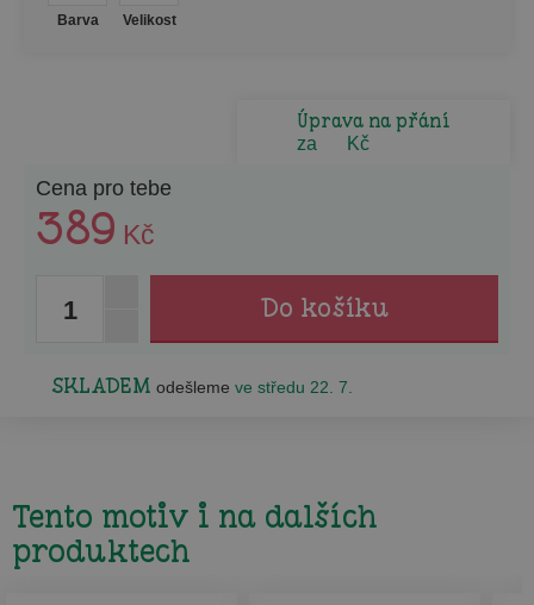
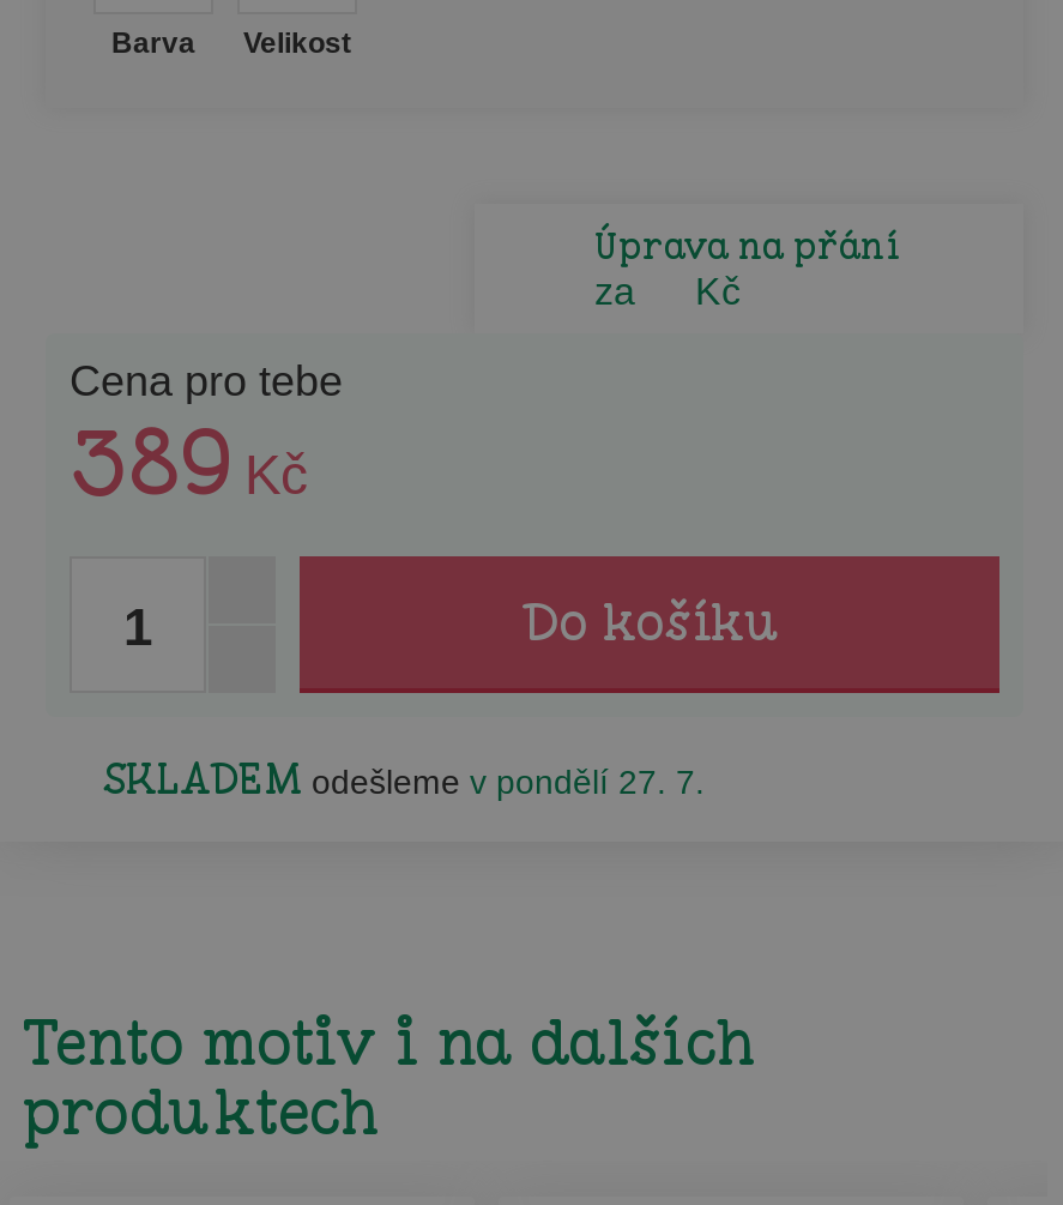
[52,373,353,399] SKLADEM odešleme ve středu 22. 7. -> [103,753,705,806] SKLADEM odešleme v pondělí 27. 7.

